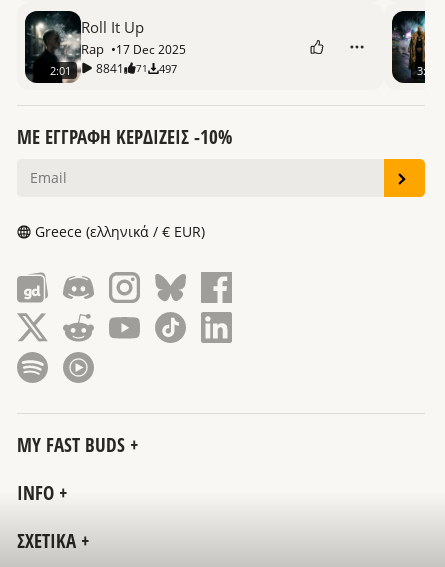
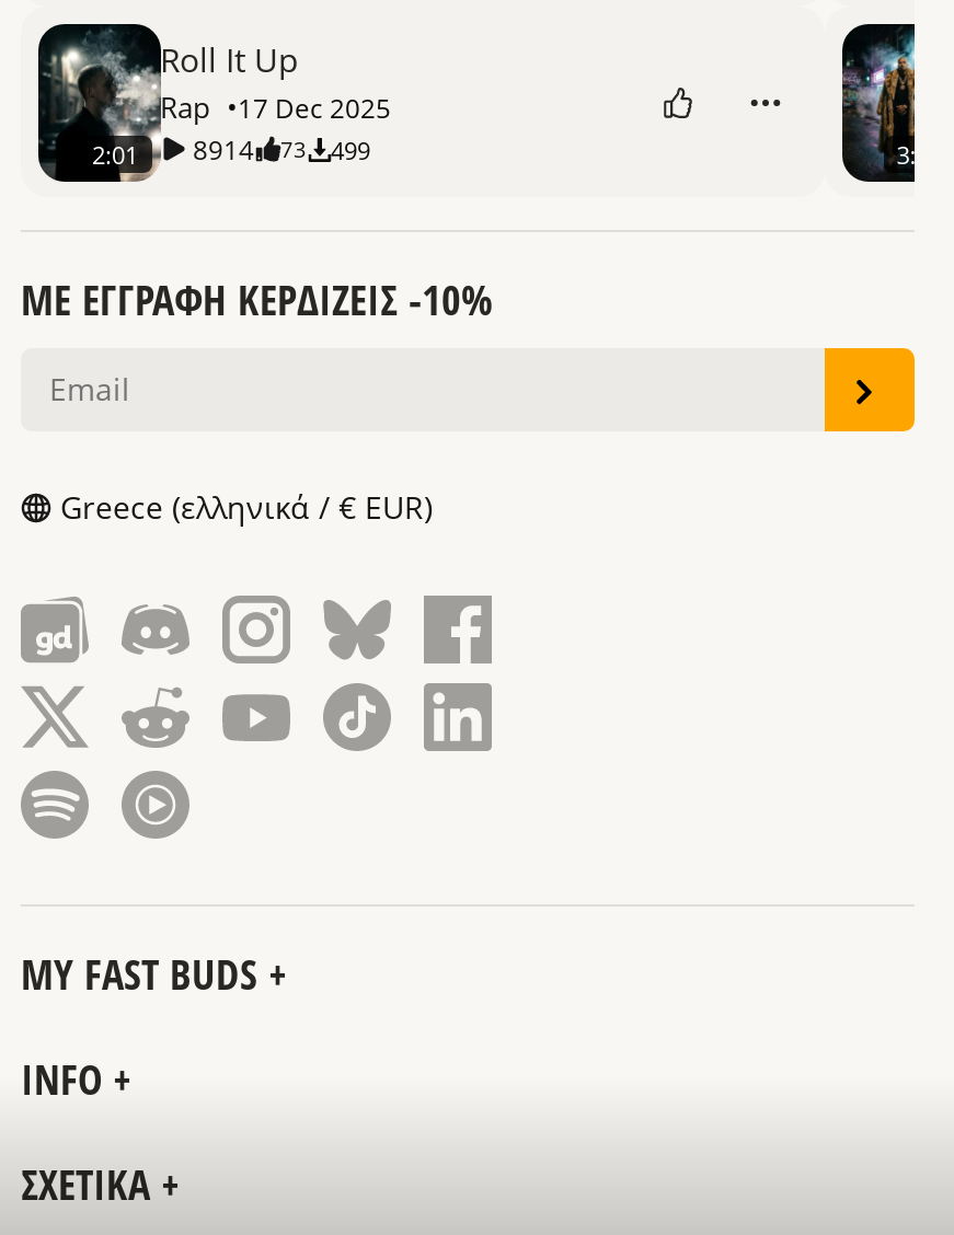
[92,60,123,77] 8841 -> [186,131,254,168] 8914
[135,61,147,75] 71 -> [280,134,307,164] 73
[158,61,176,76] 497 -> [331,133,370,166] 499

